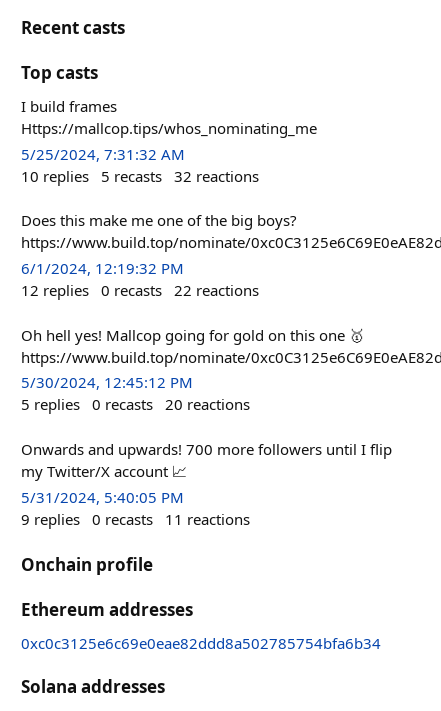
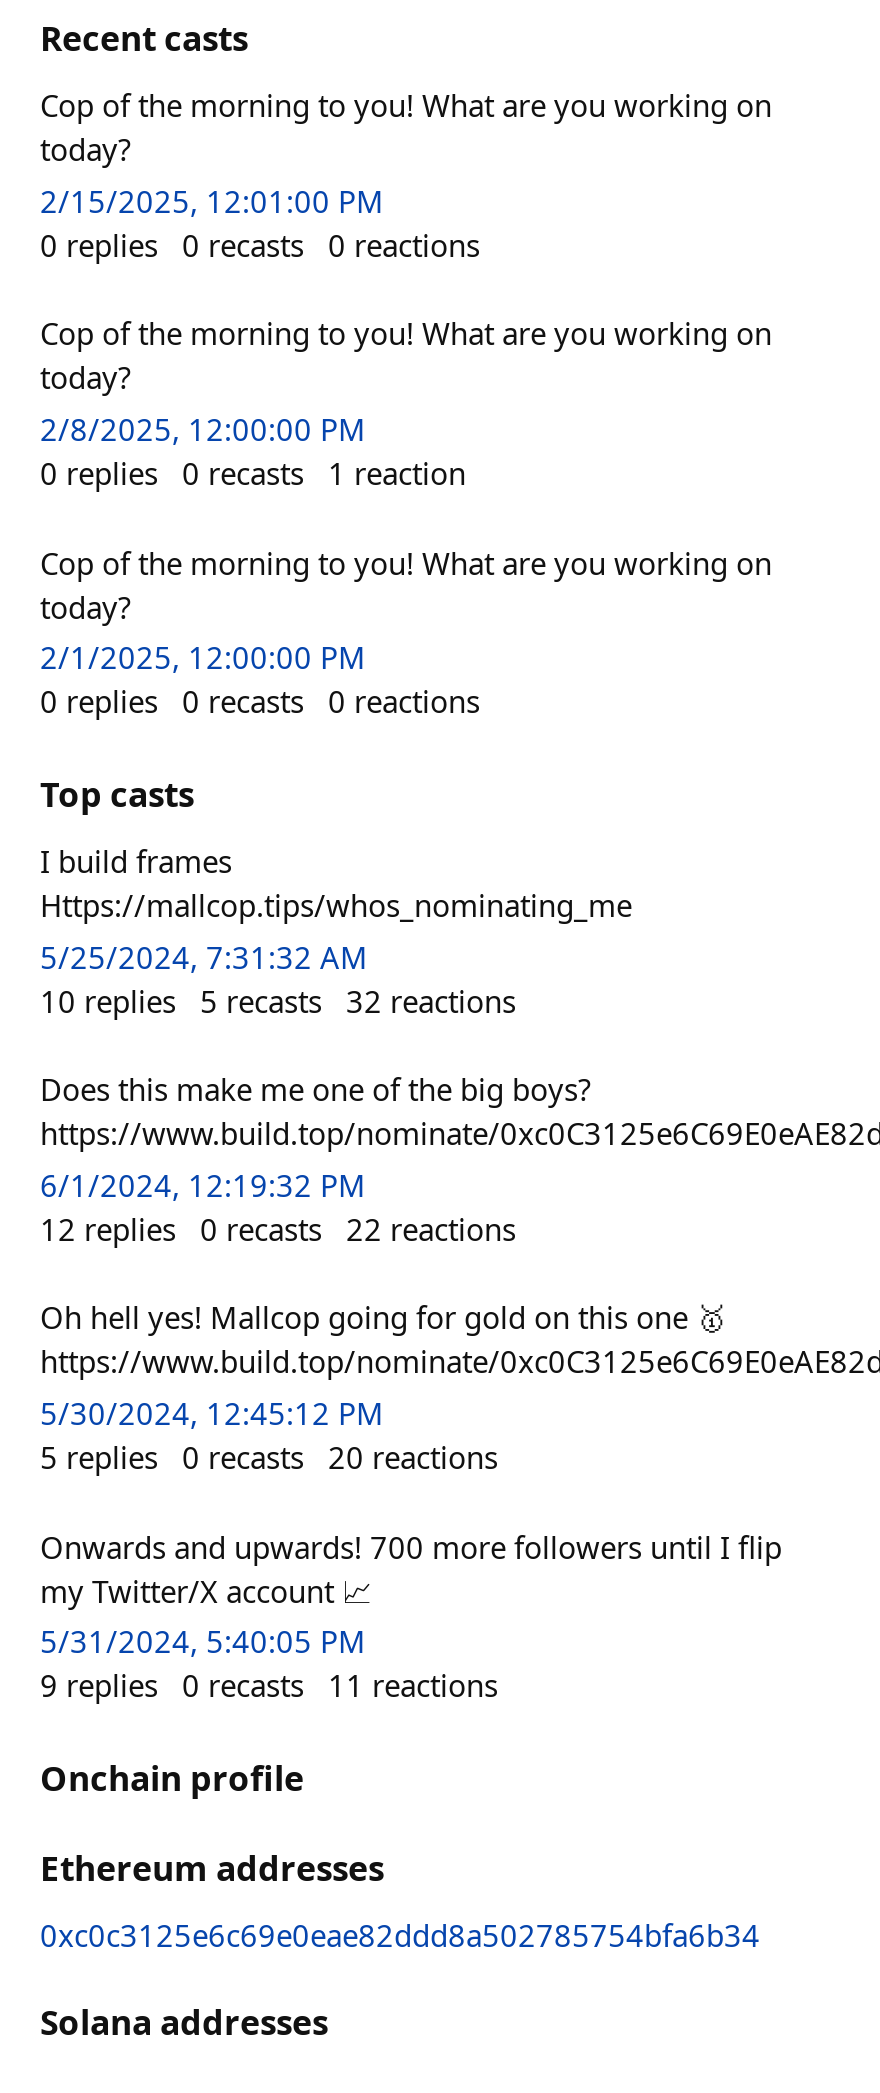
none -> [40,85,772,721] Cop of the morning to you! What are you working on | today? | 2/15/2025, 12:01:00 PM | 0 replies 0 recasts 0 reactions | Cop of the morning to you! What are you working on | today? | 2/8/2025, 12:00:00 PM | 0 replies 0 recasts 1 reaction | Cop of the morning to you! What are you working on | today? | 2/1/2025, 12:00:00 PM | 0 replies 0 recasts 0 reactions

